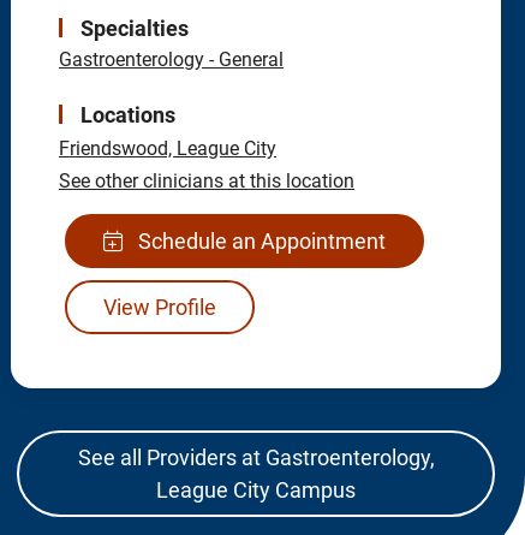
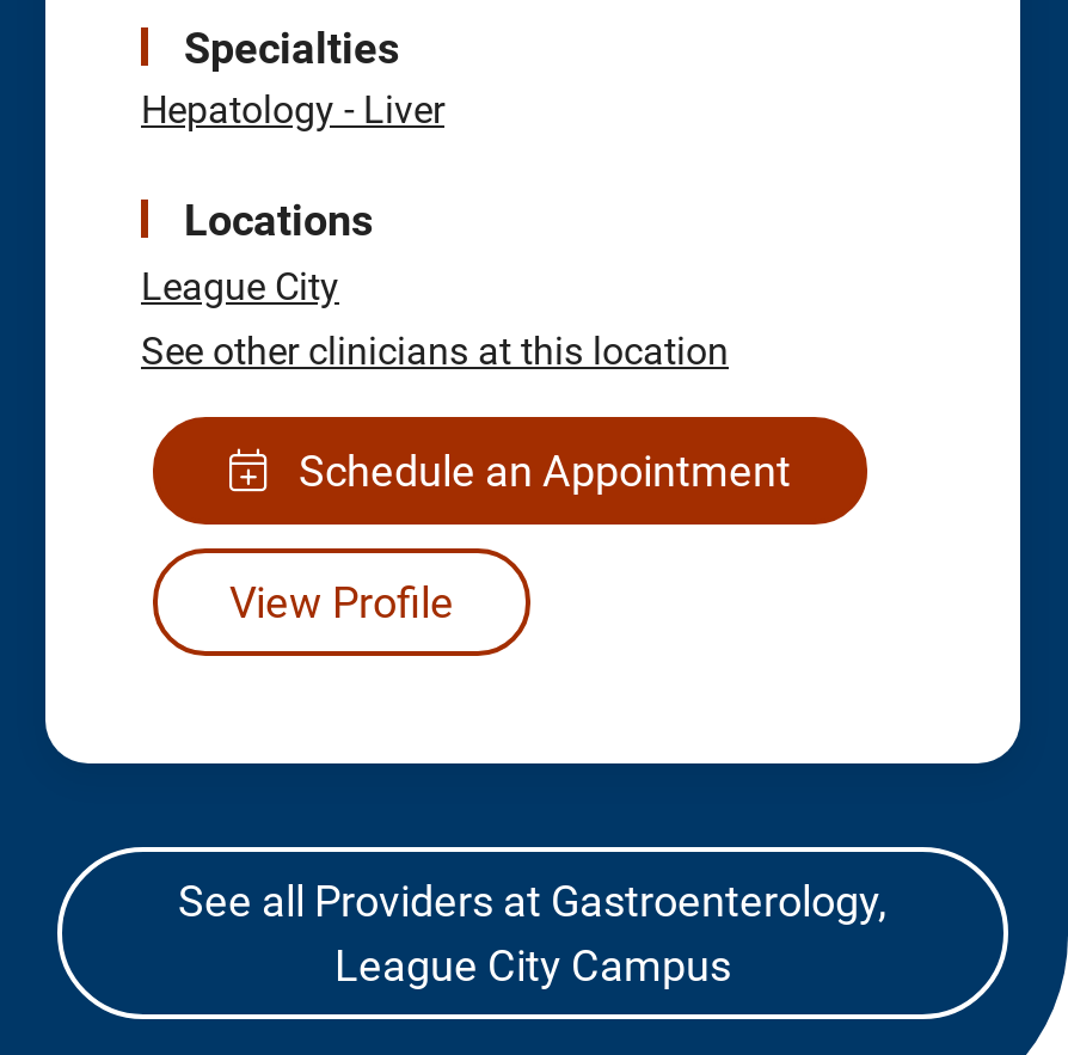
[59,47,284,70] Gastroenterology - General -> [141,86,444,131] Hepatology - Liver
[59,136,276,159] Friendswood, League City -> [141,263,339,308] League City

